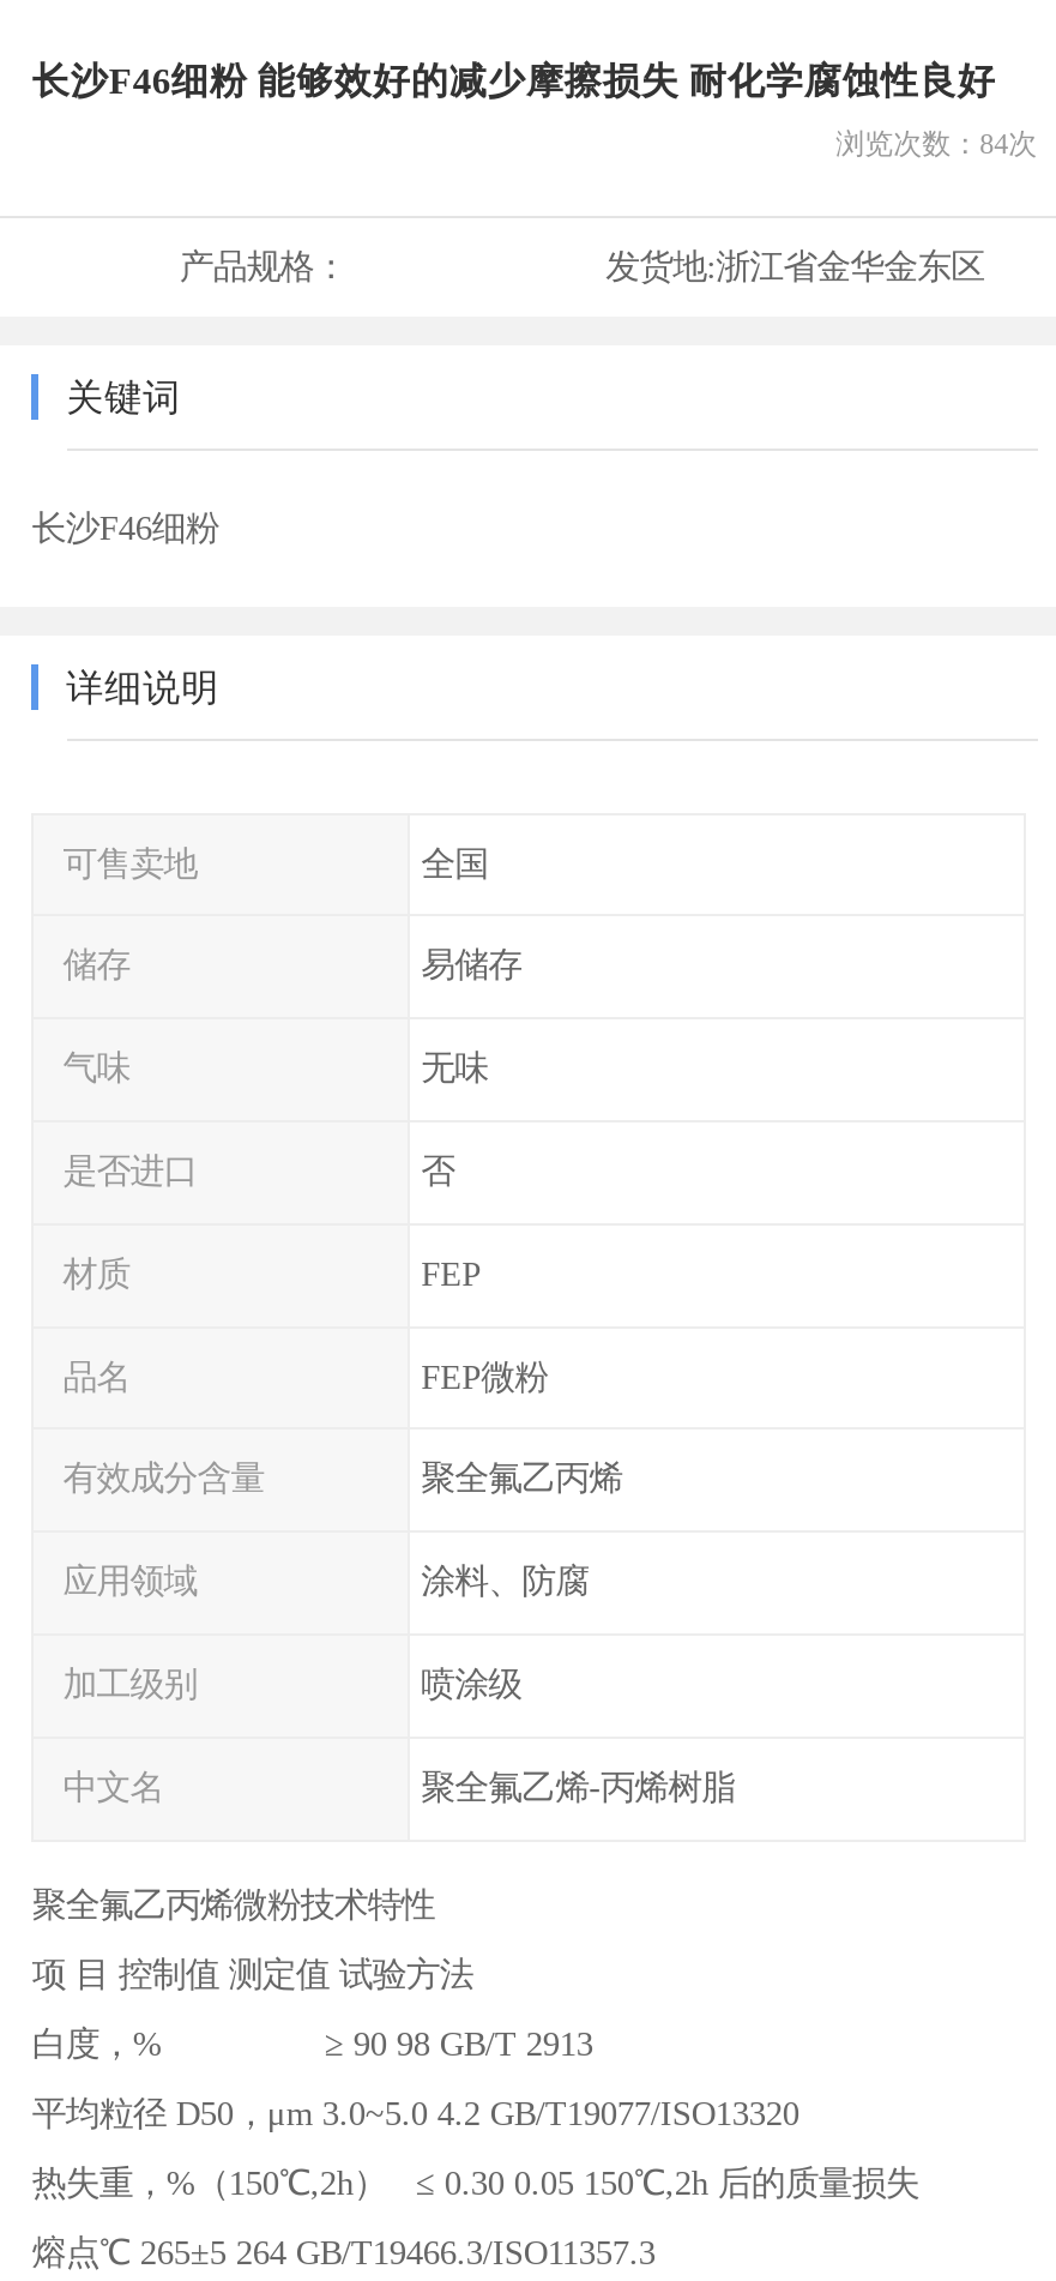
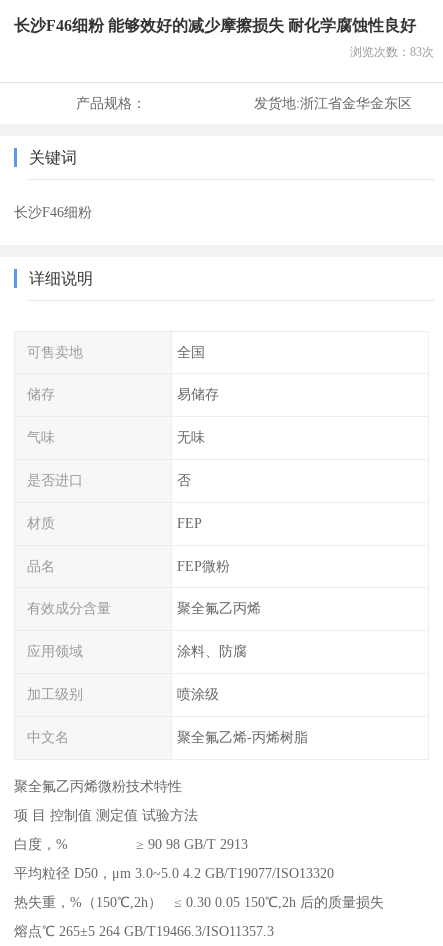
[836,126,1037,160] 浏览次数：84次 -> [350,45,434,59] 浏览次数：83次

